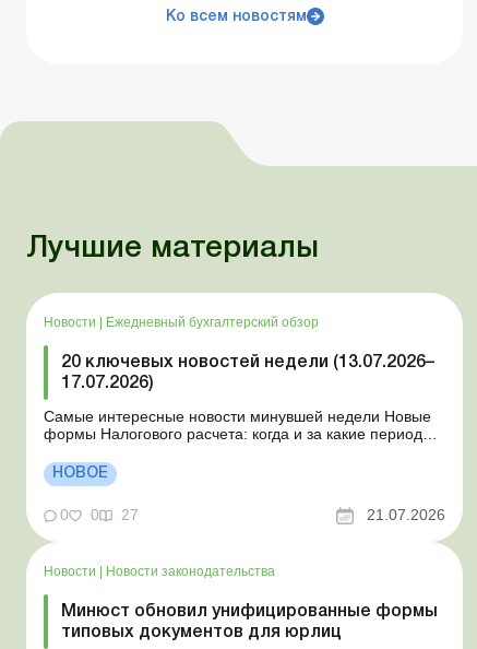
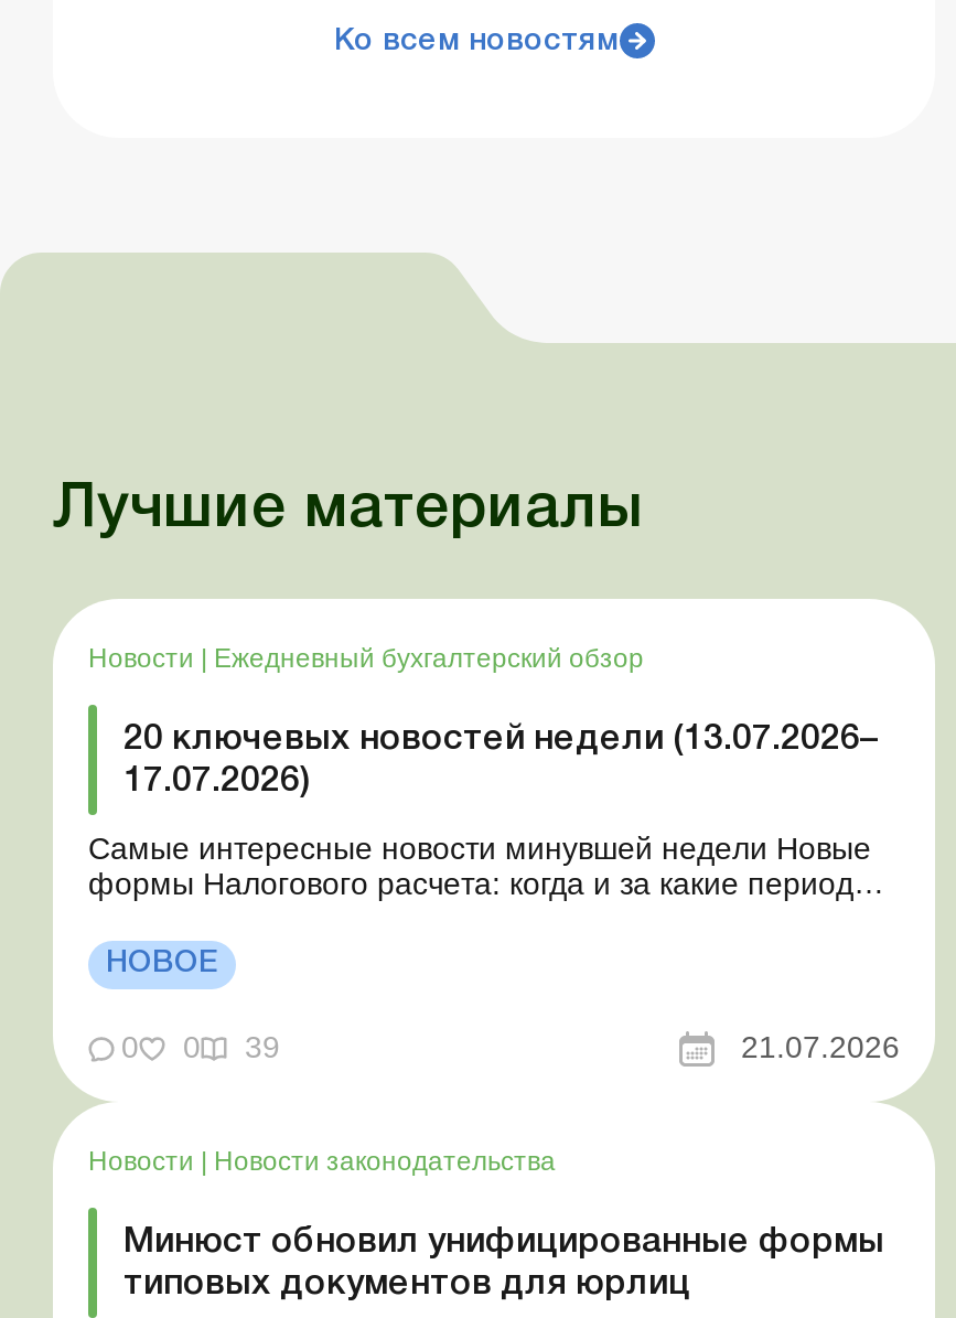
[121,506,139,523] 27 -> [245,1028,280,1064] 39

